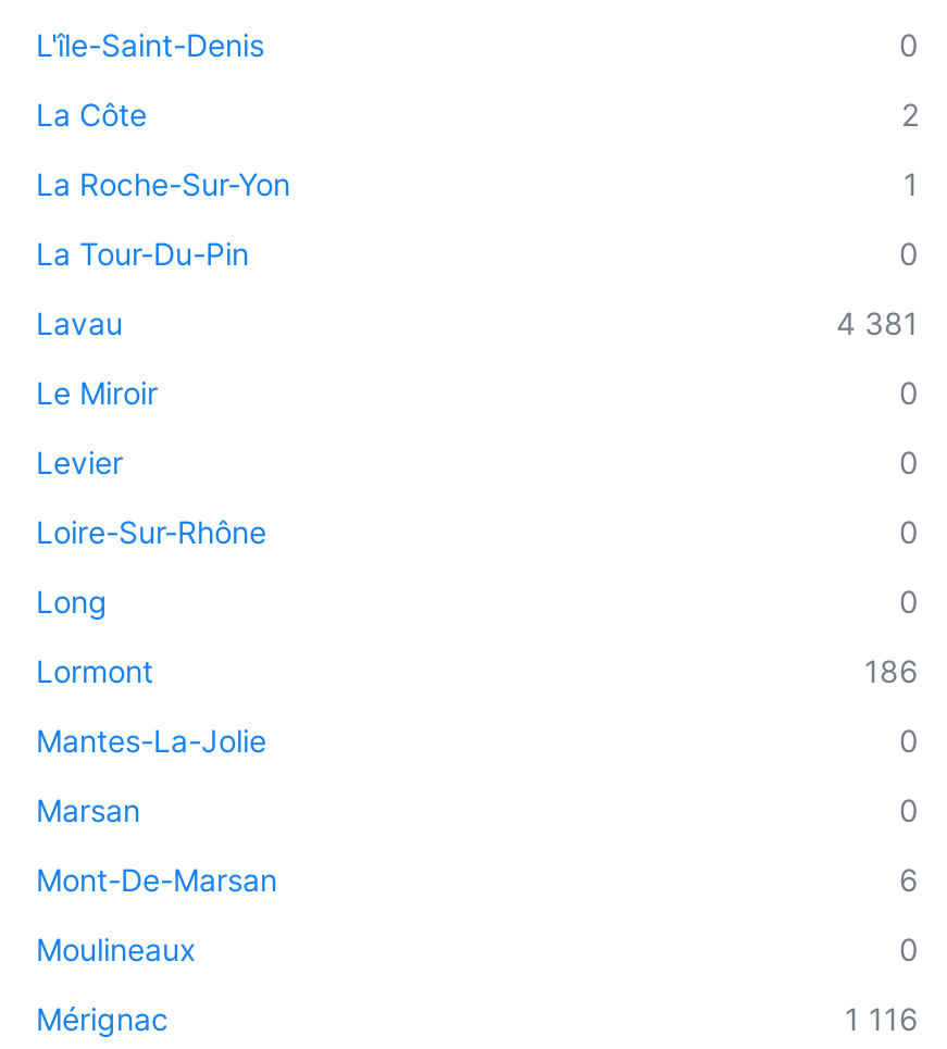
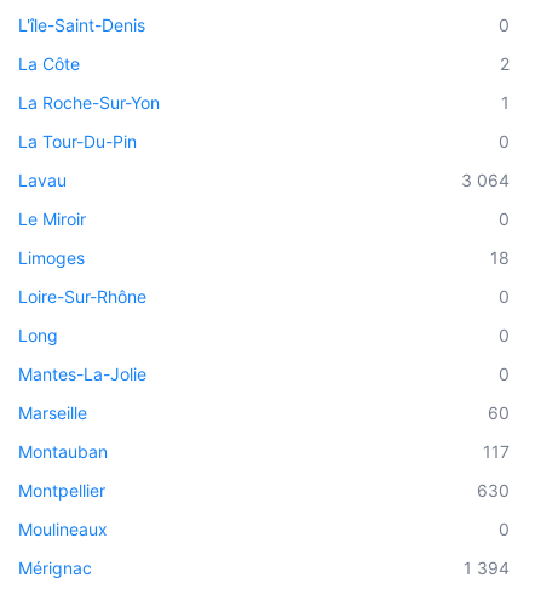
[836,304,919,340] 4 381 -> [461,169,510,190] 3 064
[36,443,919,480] Levier | 0 -> [18,247,510,267] Limoges | 18
[36,651,919,688] Lormont | 186 -> none
moved [36,721,919,758] -> [18,363,510,384]: Mantes-La-Jolie | 0
[36,791,919,897] Marsan | 0 | Mont-De-Marsan | 6 -> [18,402,510,500] Marseille | 60 | Montauban | 117 | Montpellier | 630
[845,999,919,1036] 1 116 -> [464,557,510,578] 1 394

